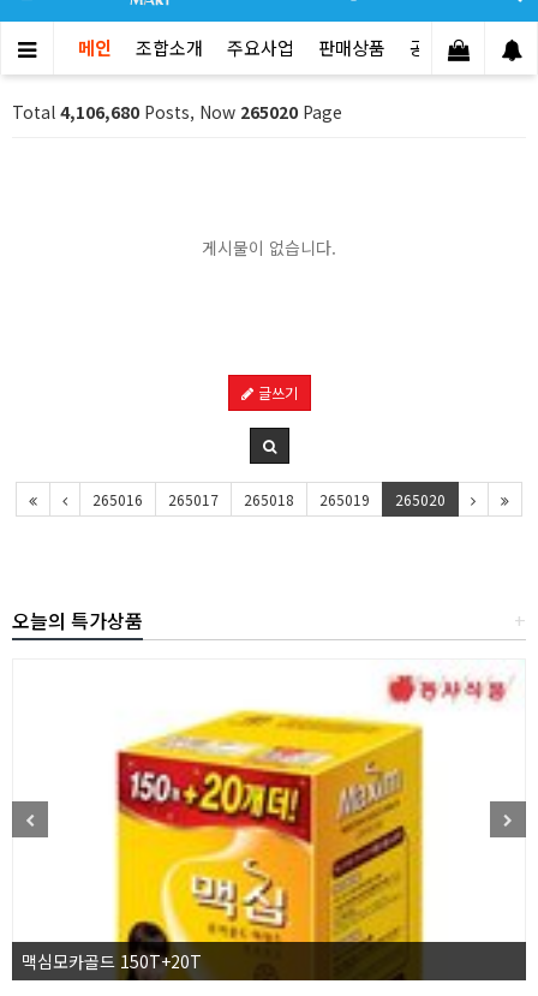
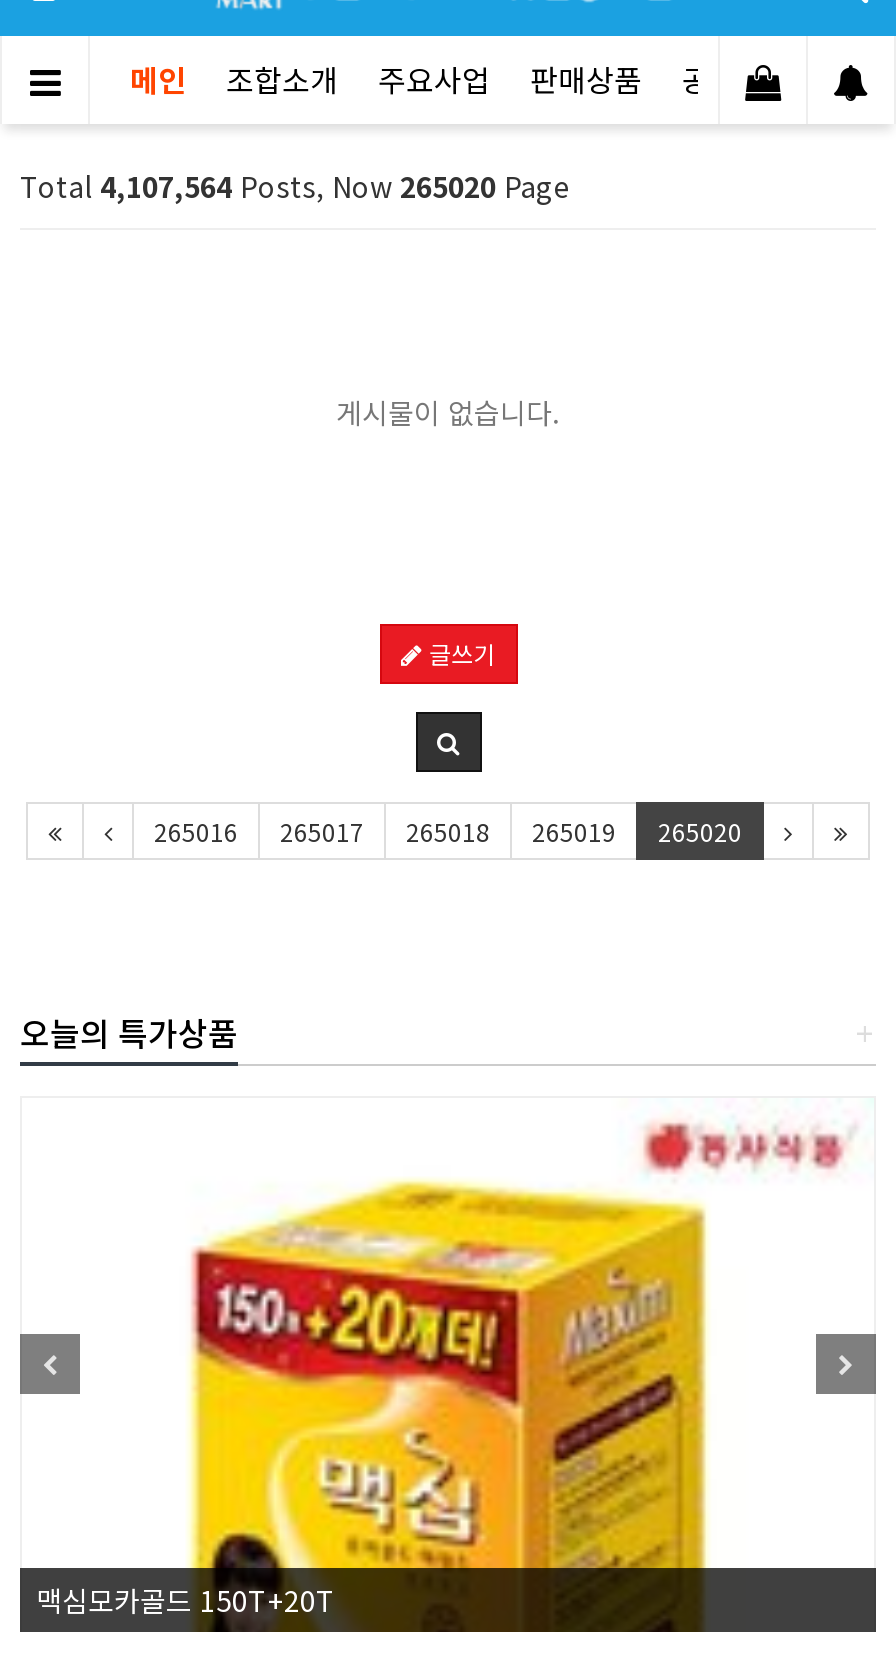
[12,100,342,124] Total 4,106,680 Posts, Now 265020 Page -> [20,166,570,206] Total 4,107,564 Posts, Now 265020 Page

